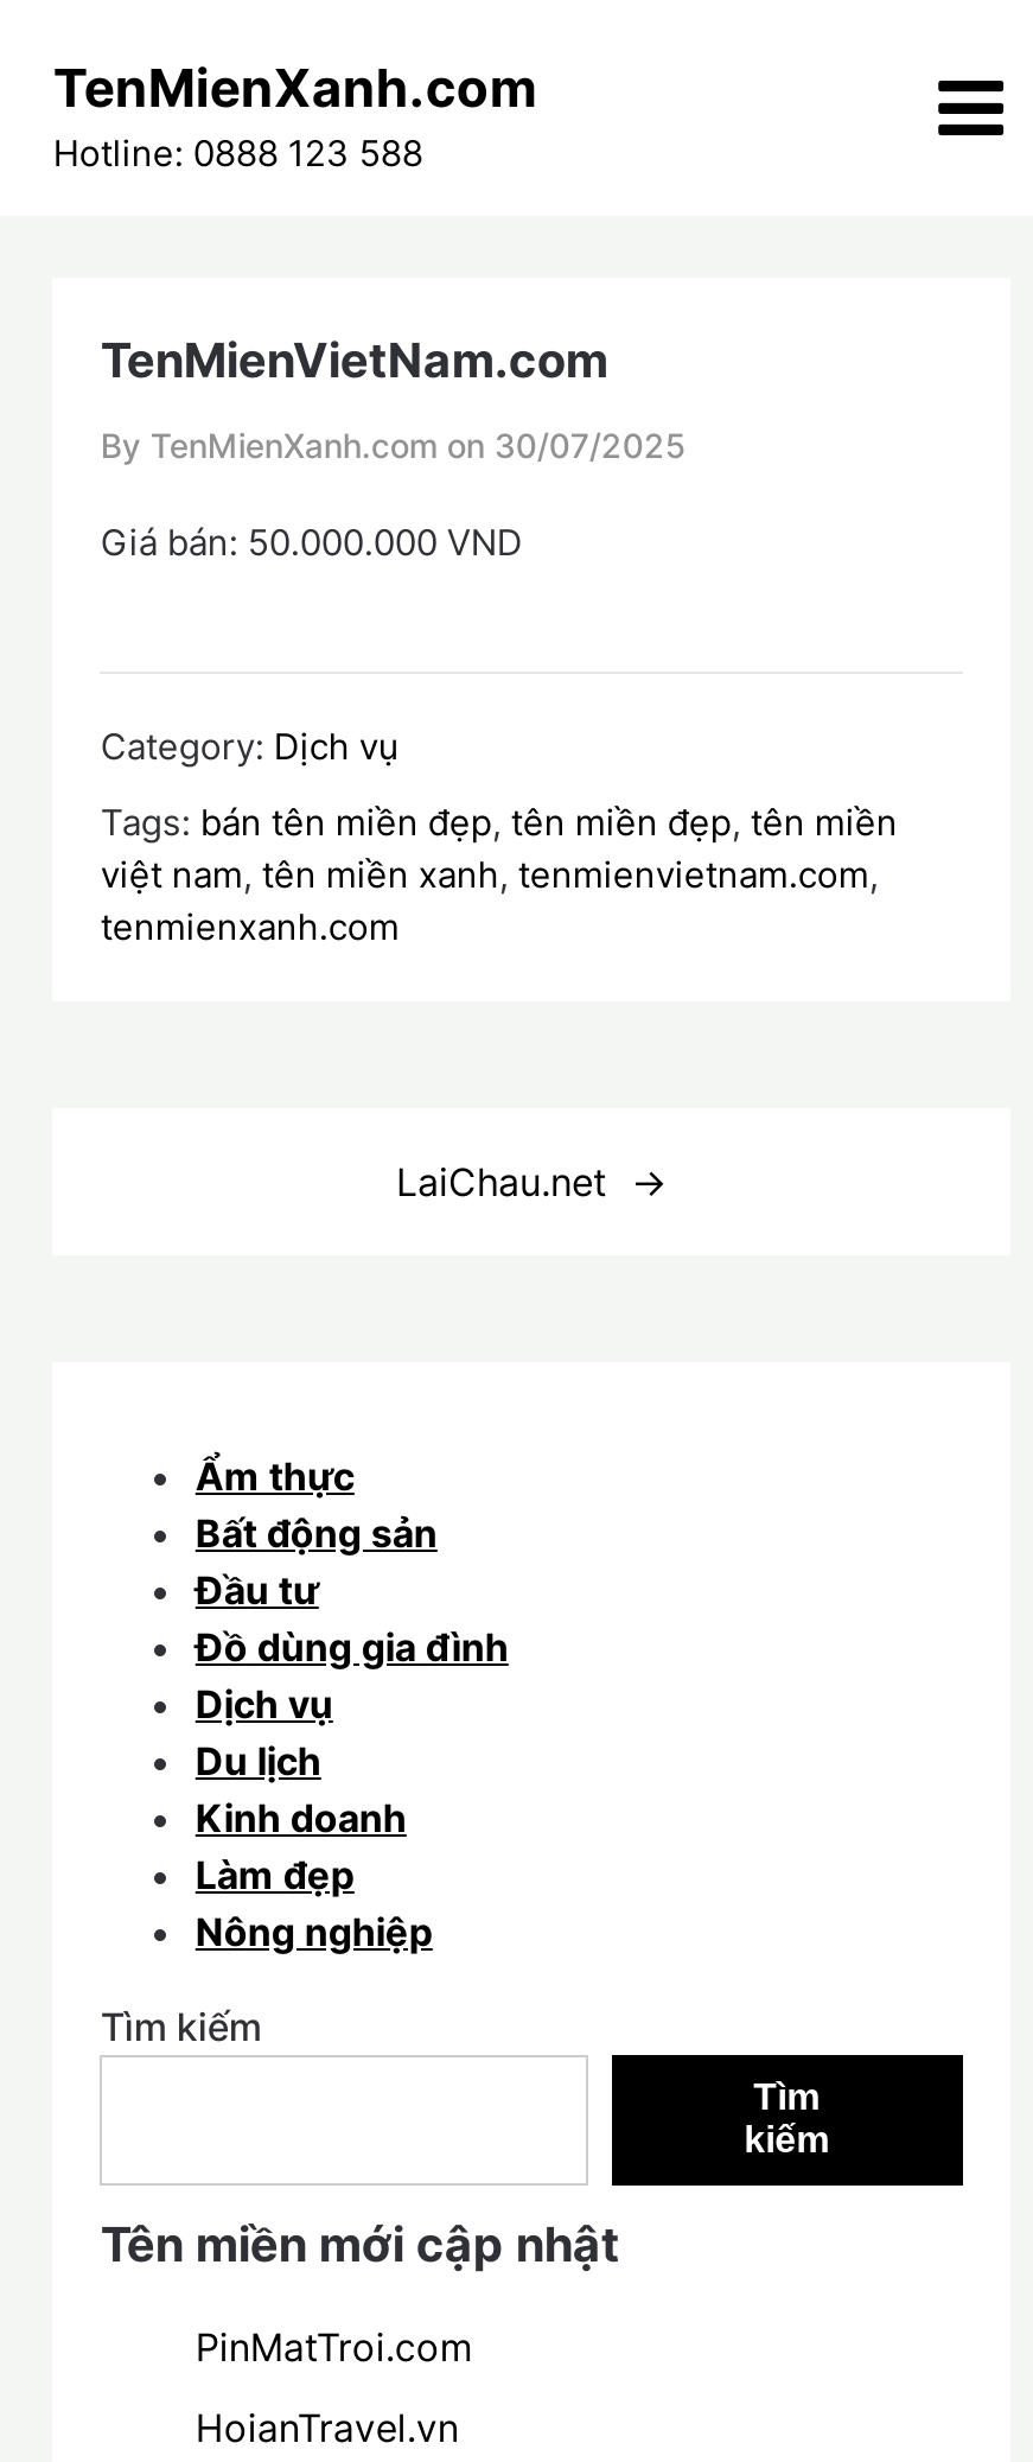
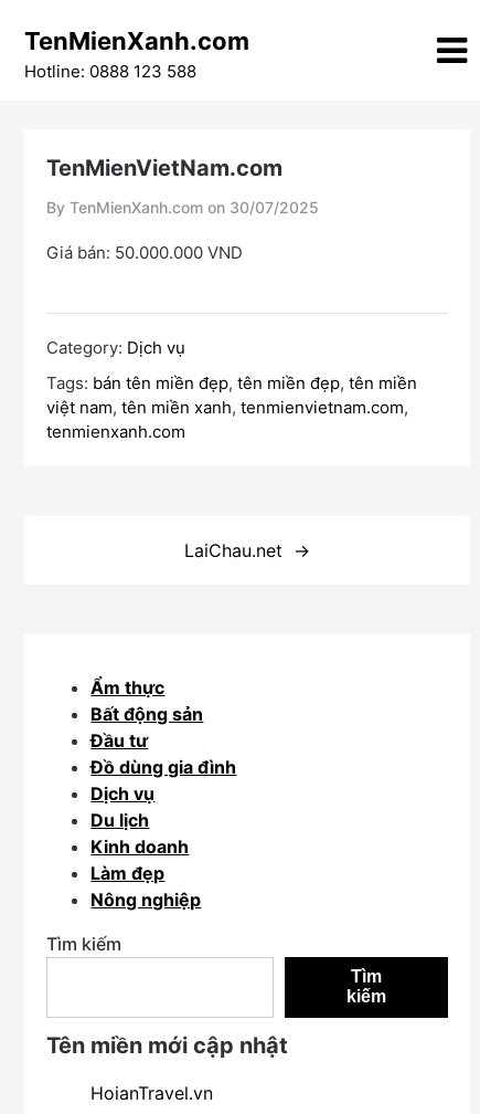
[195,2323,473,2371] PinMatTroi.com -> none

